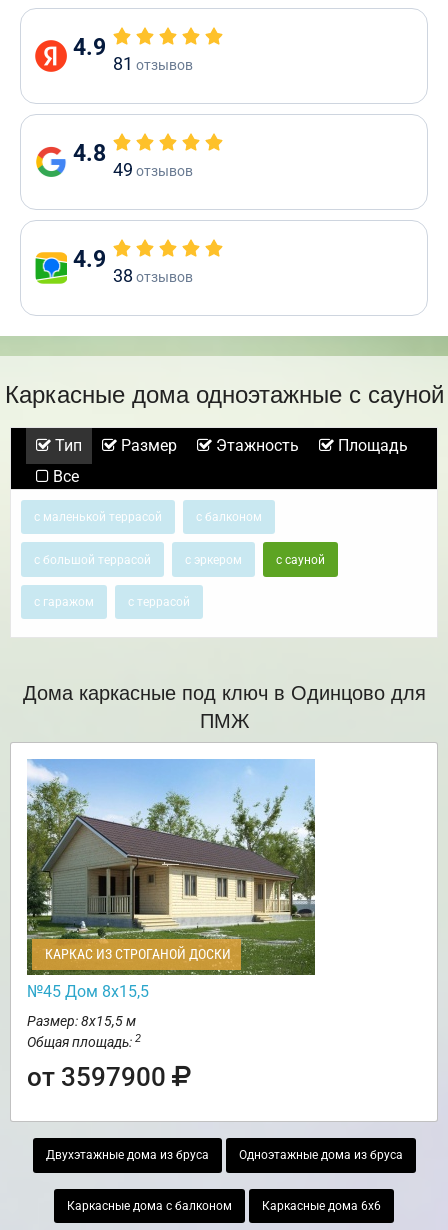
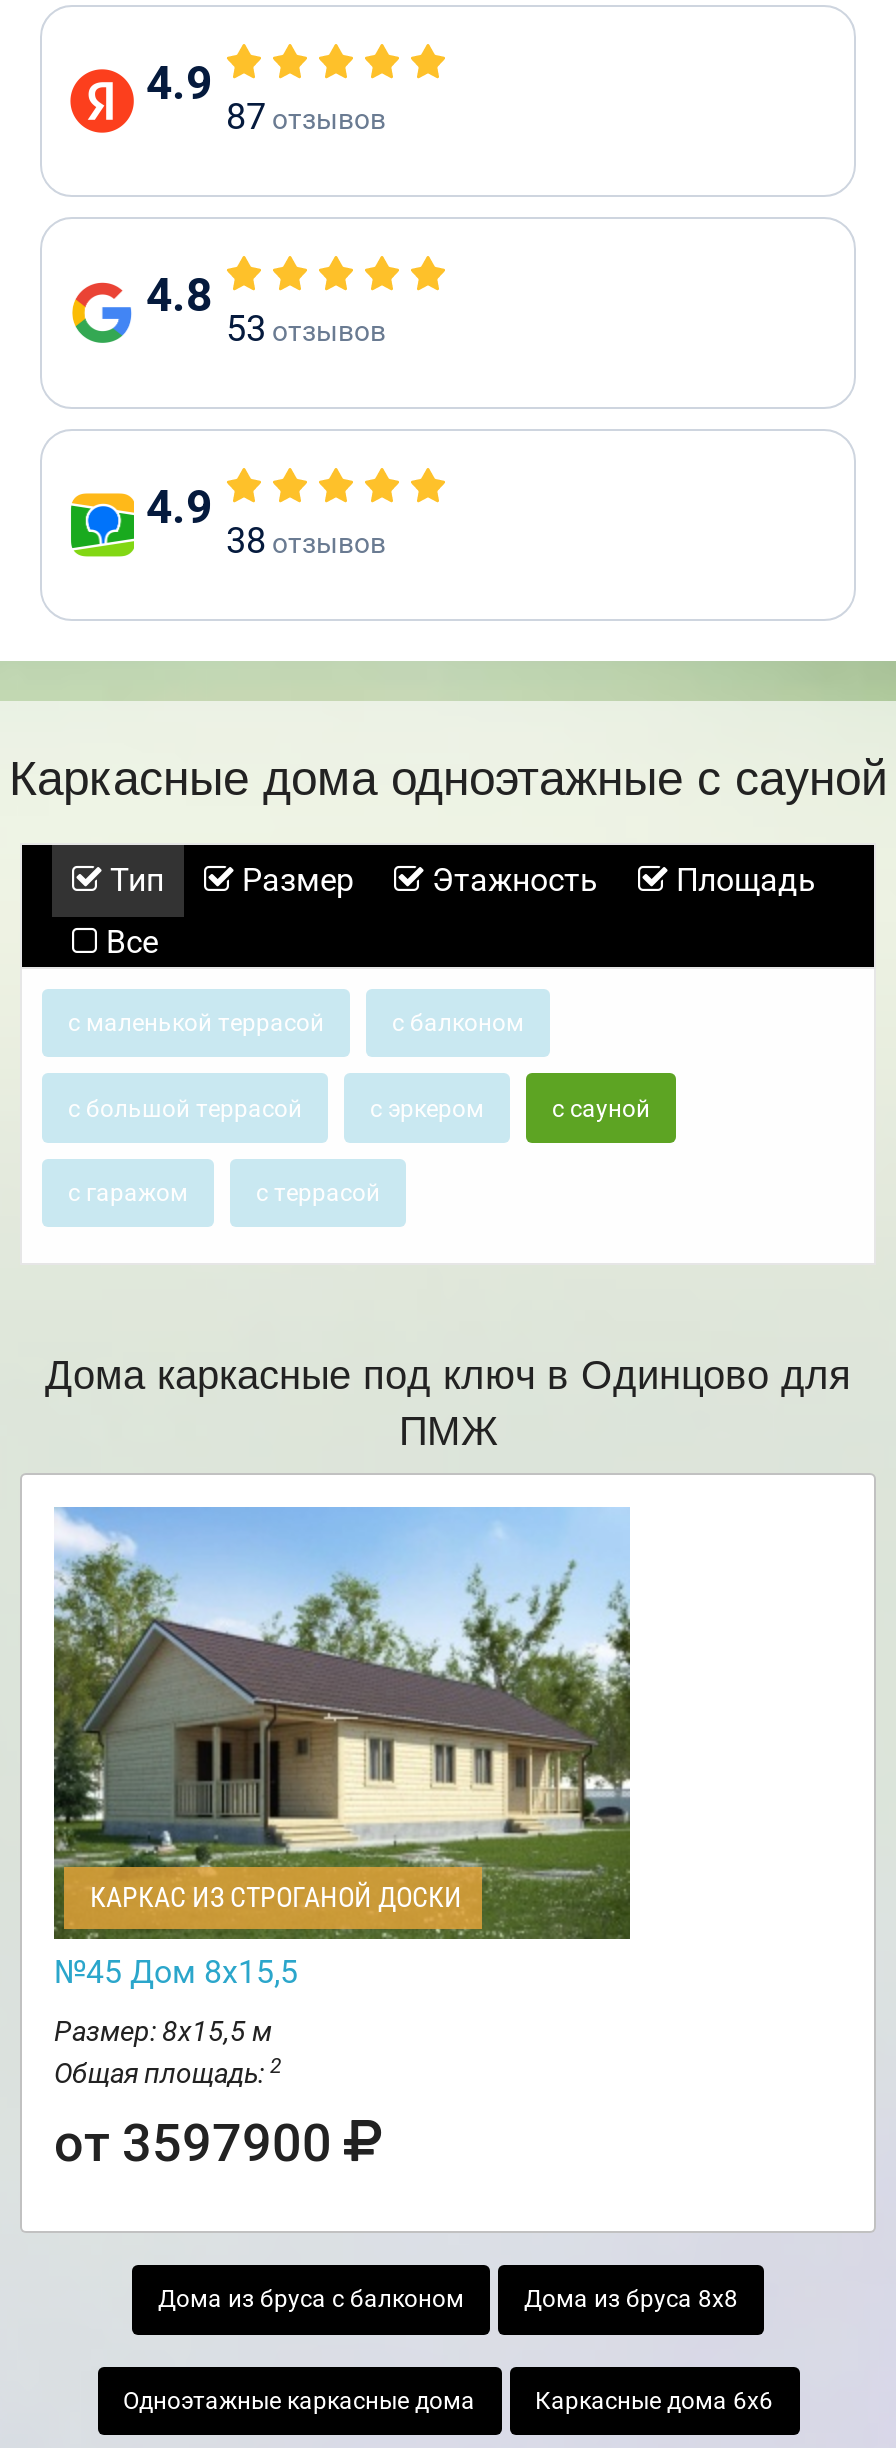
[113,53,193,74] 81 отзывов -> [226,95,386,137] 87 отзывов
[113,159,193,180] 49 отзывов -> [226,307,386,349] 53 отзывов
[45,1148,402,1162] Двухэтажные дома из бруса | Одноэтажные дома из бруса -> [158,2286,738,2314] Дома из бруса с балконом | Дома из бруса 8х8
[67,1199,232,1213] Каркасные дома с балконом -> [123,2386,475,2414] Одноэтажные каркасные дома

